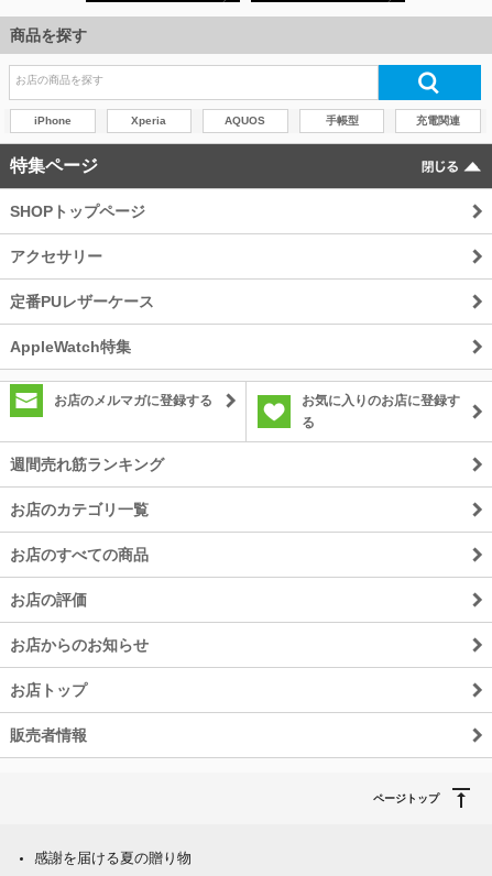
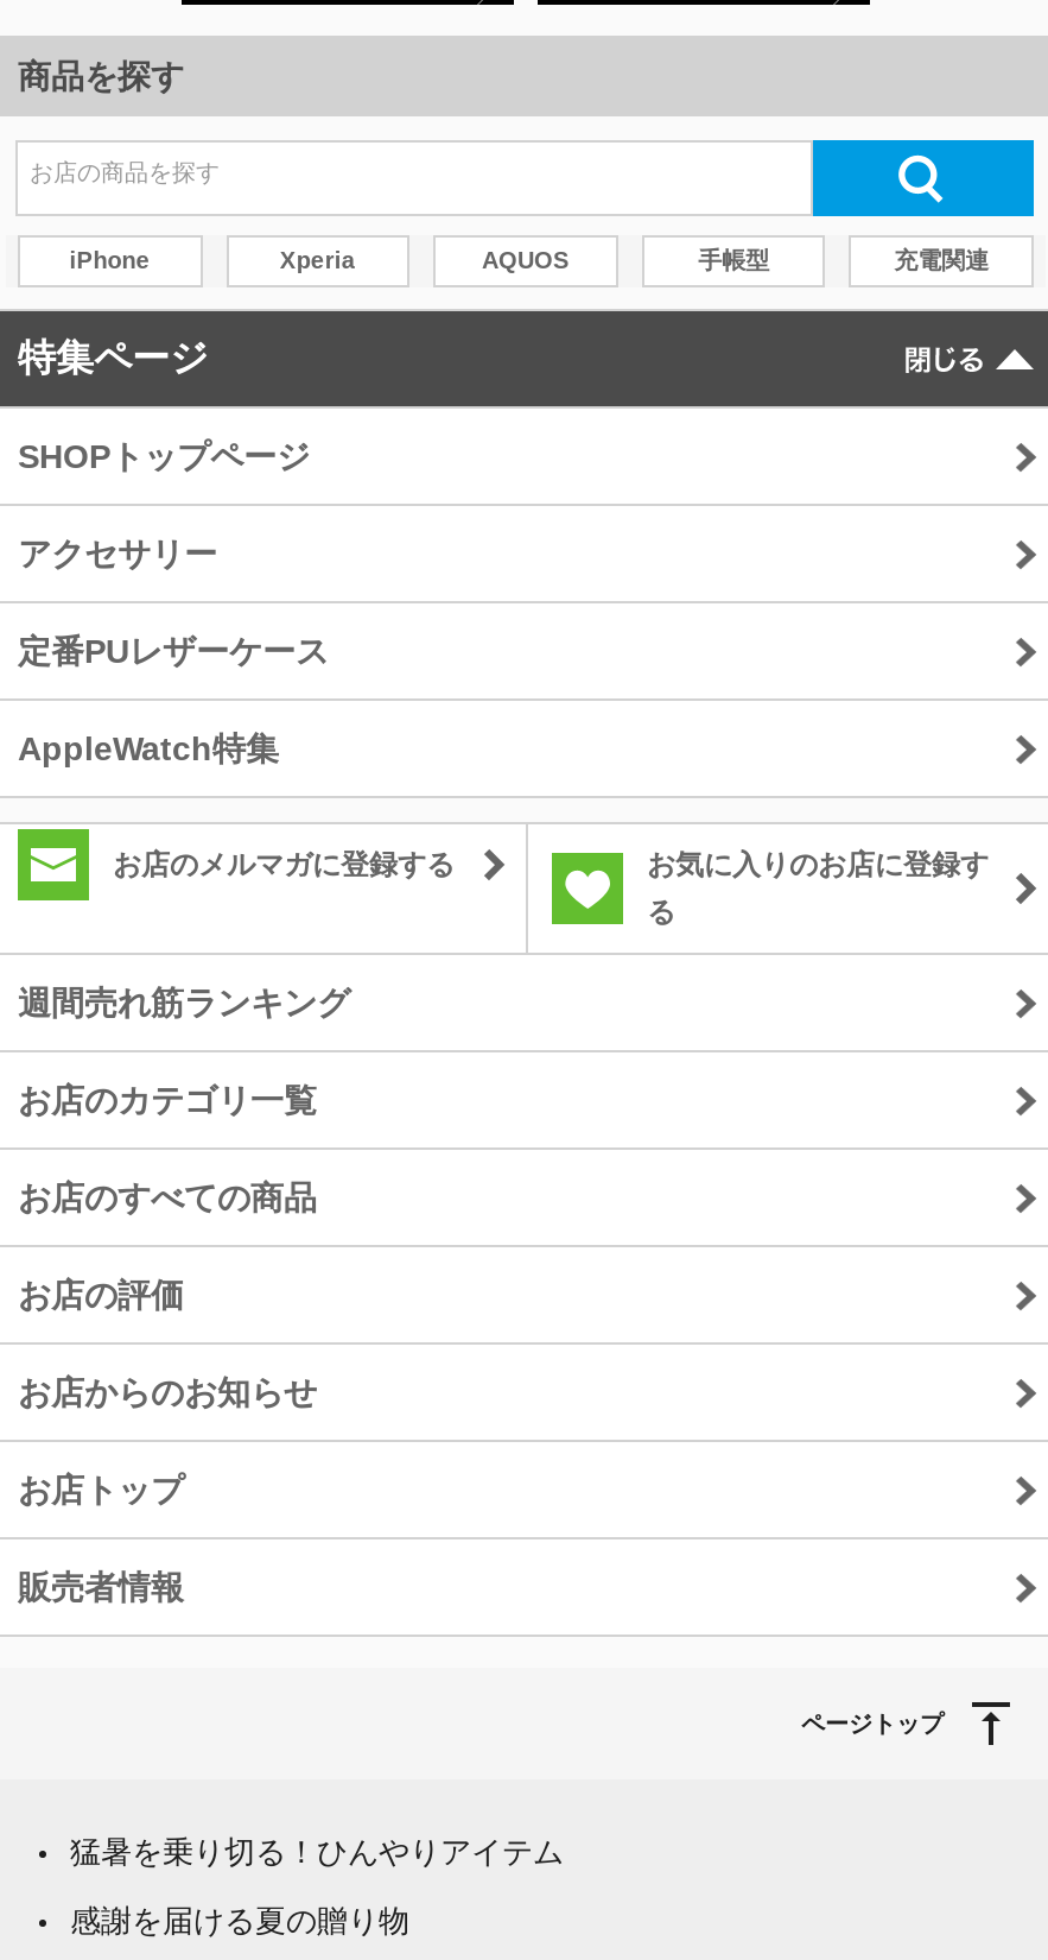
none -> [70,1835,564,1870] 猛暑を乗り切る！ひんやりアイテム

